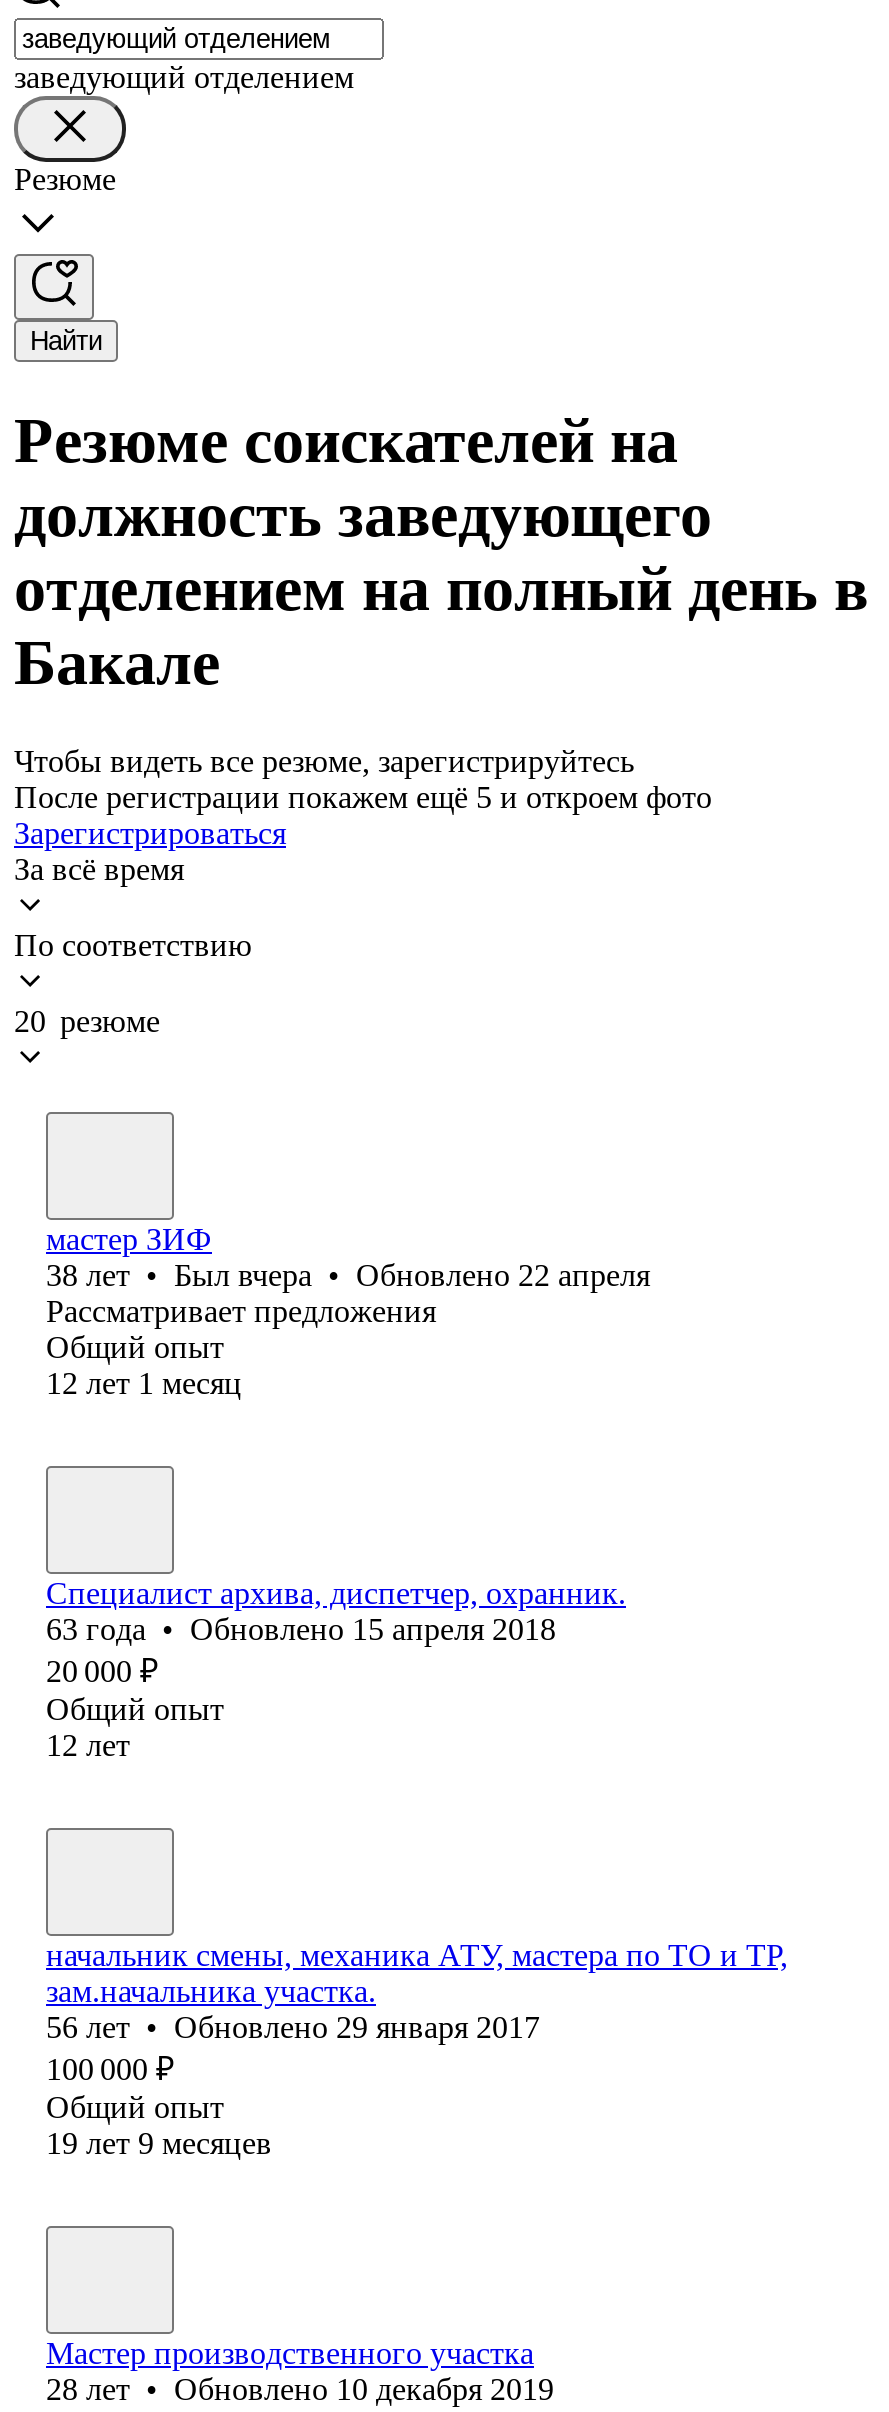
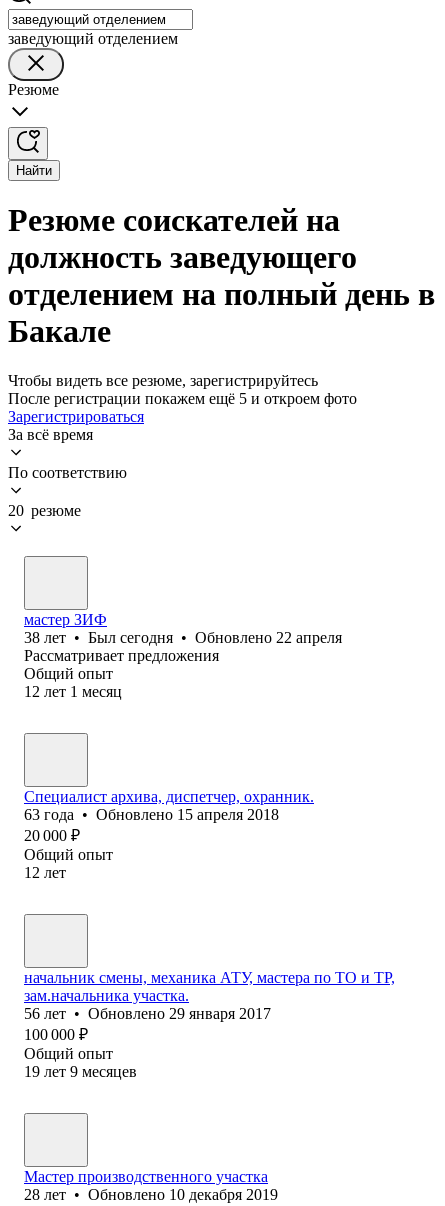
[46,1258,650,1292] 38 лет • Был вчера • Обновлено 22 апреля -> [24,629,342,646] 38 лет • Был сегодня • Обновлено 22 апреля

